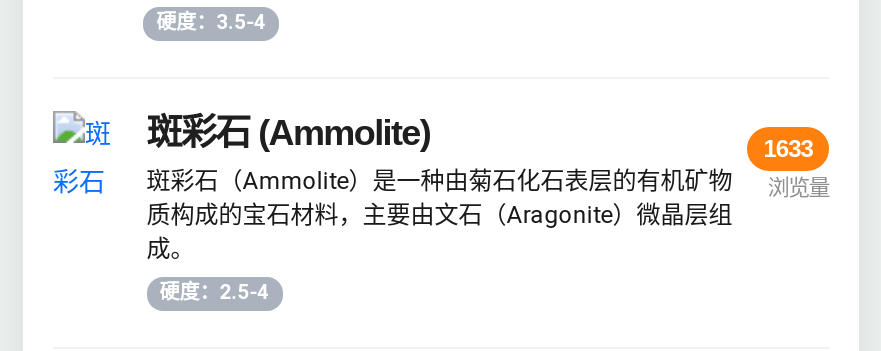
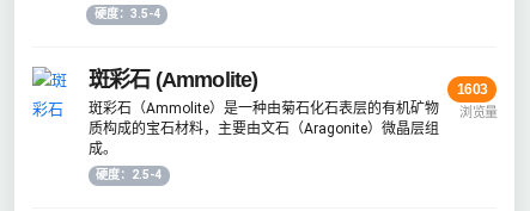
[763,135,813,163] 1633 -> [457,81,487,98] 1603

